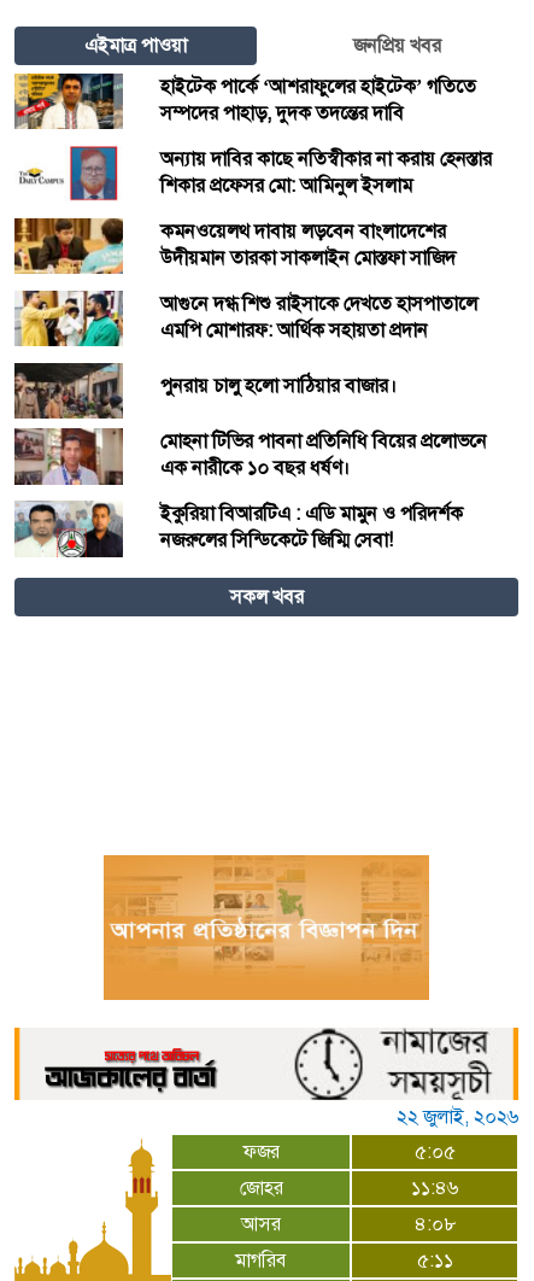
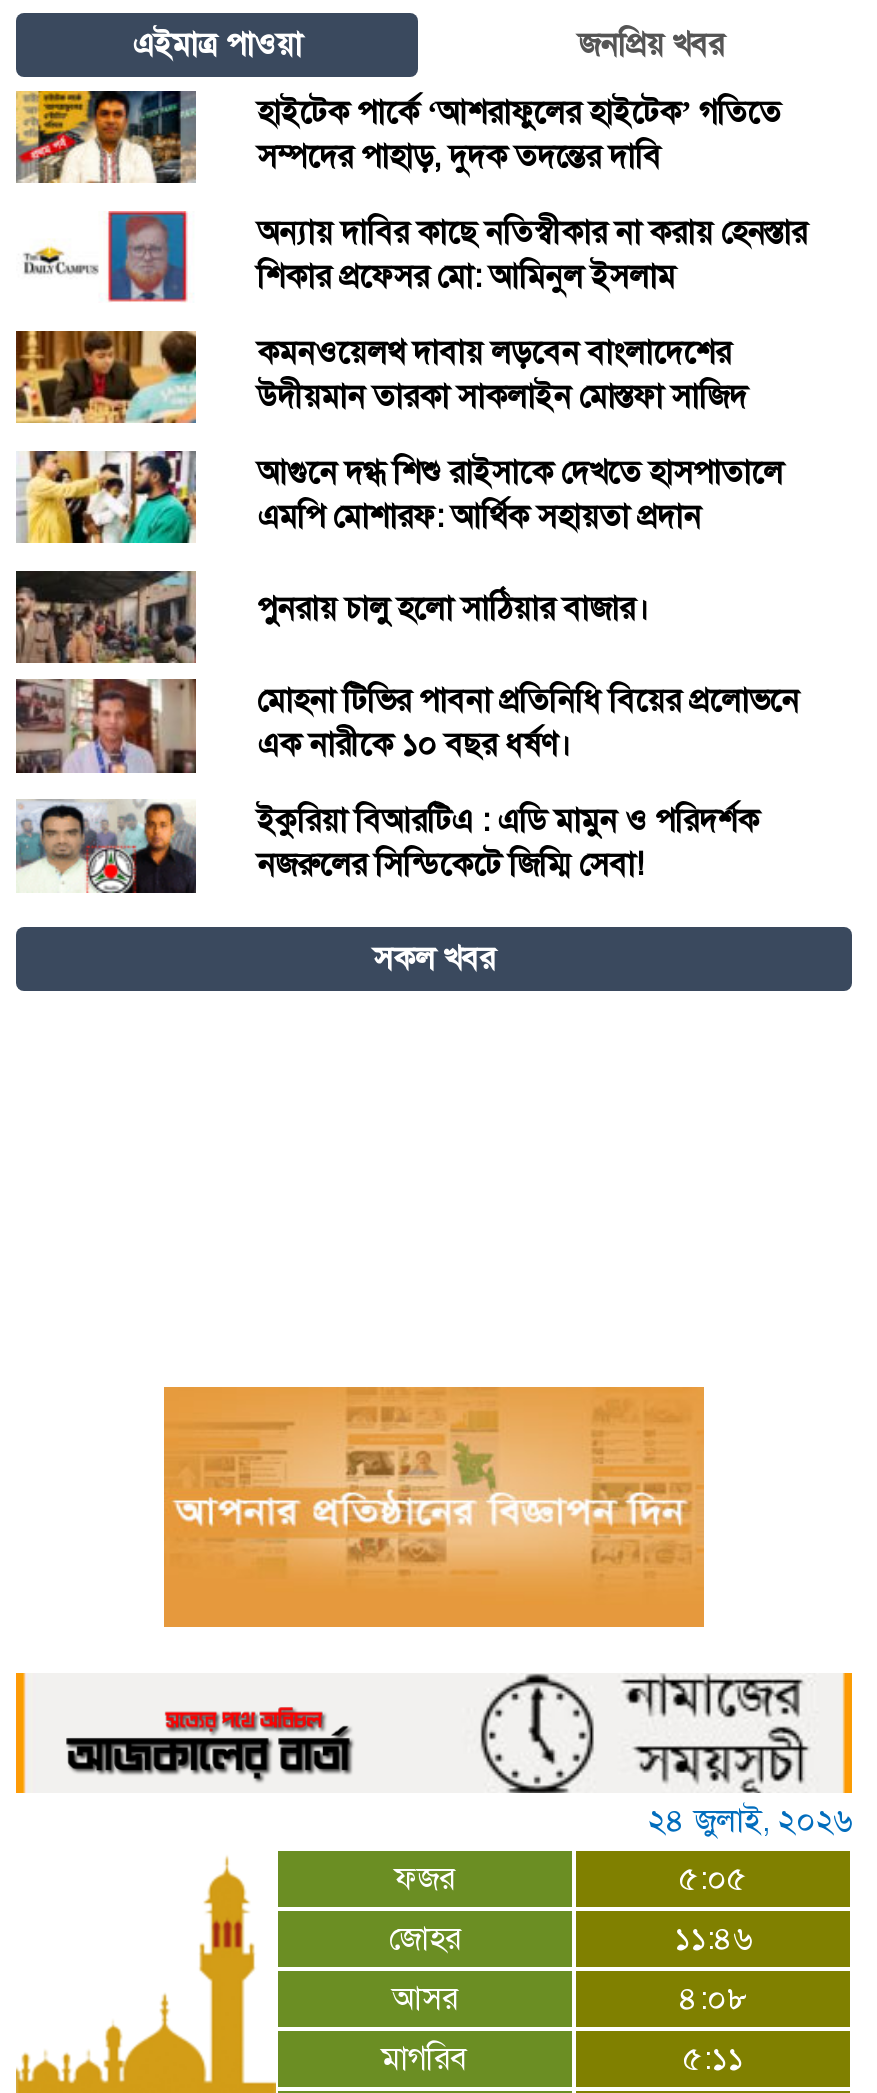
[397,1104,518,1129] ২২ জুলাই, ২০২৬ -> [648,1799,852,1841] ২৪ জুলাই, ২০২৬

